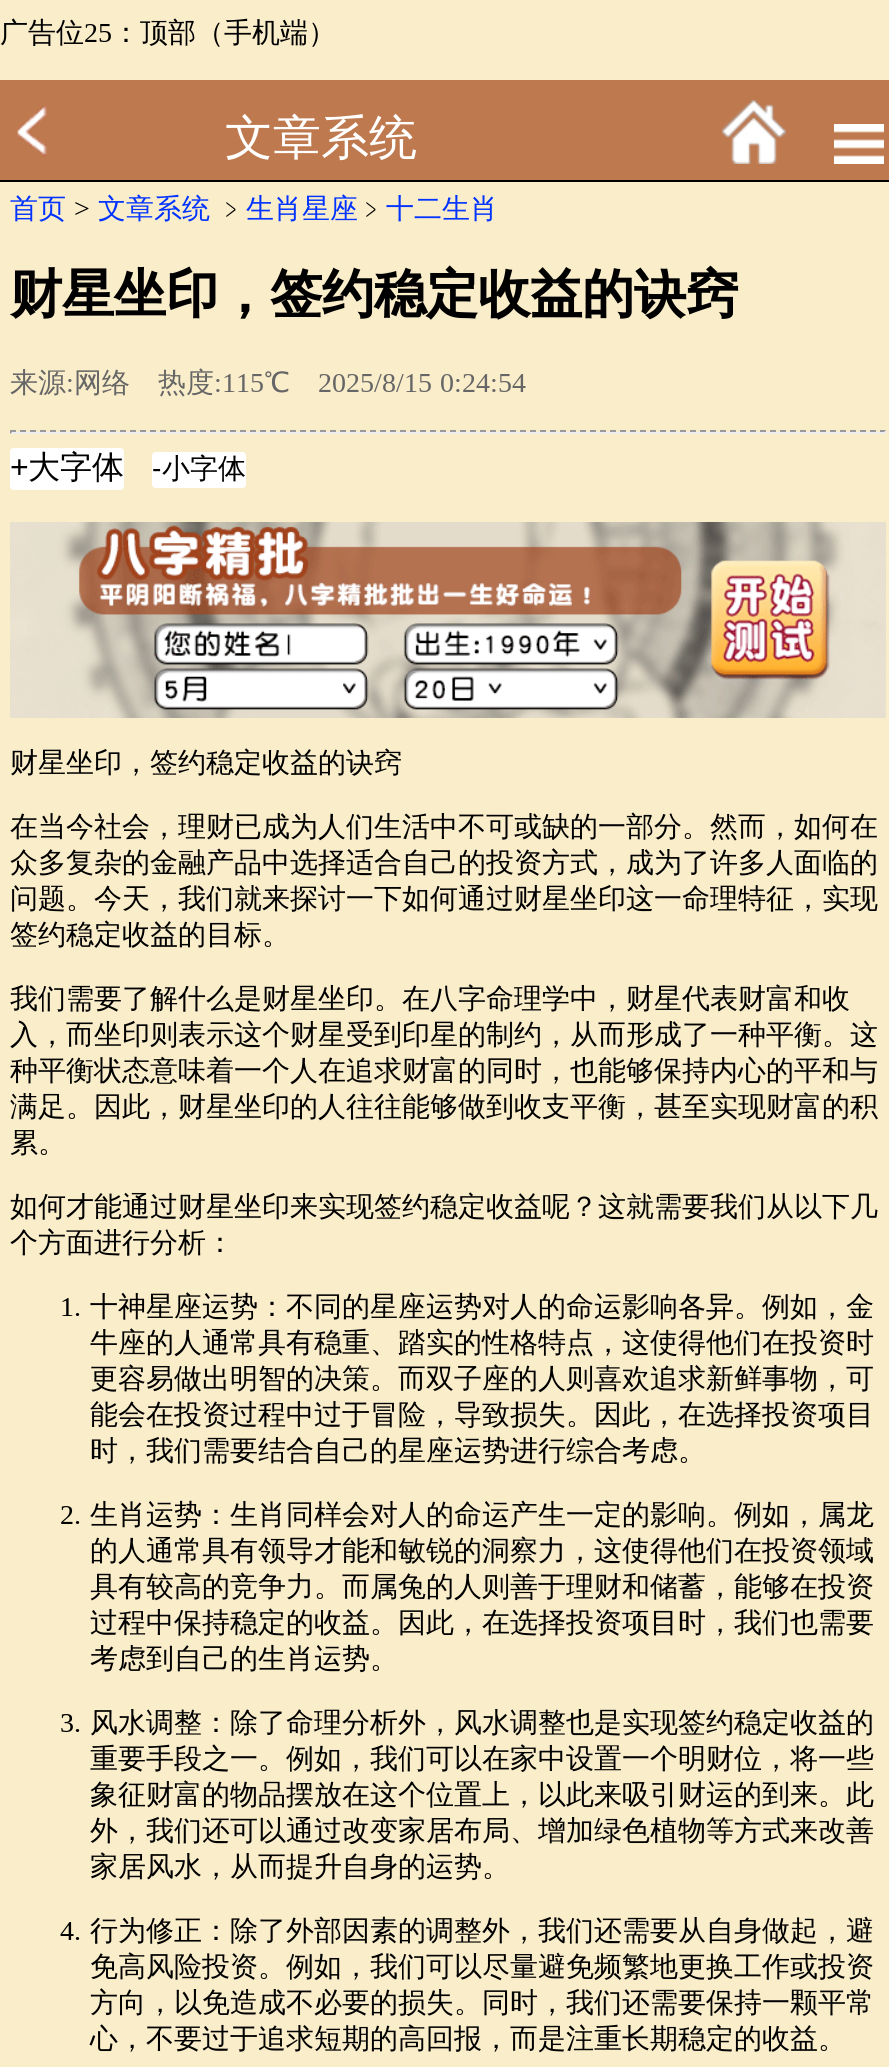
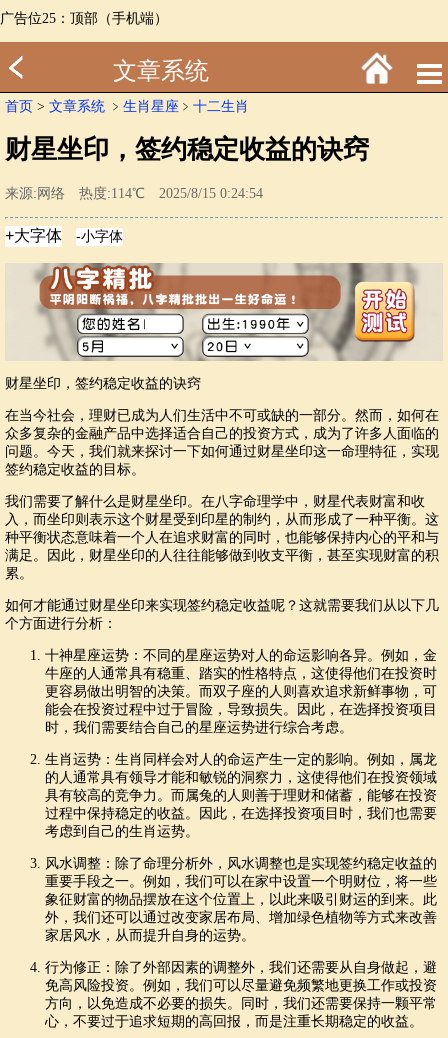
[10,368,526,398] 来源:网络 热度:115℃ 2025/8/15 0:24:54 -> [5,186,263,201] 来源:网络 热度:114℃ 2025/8/15 0:24:54

